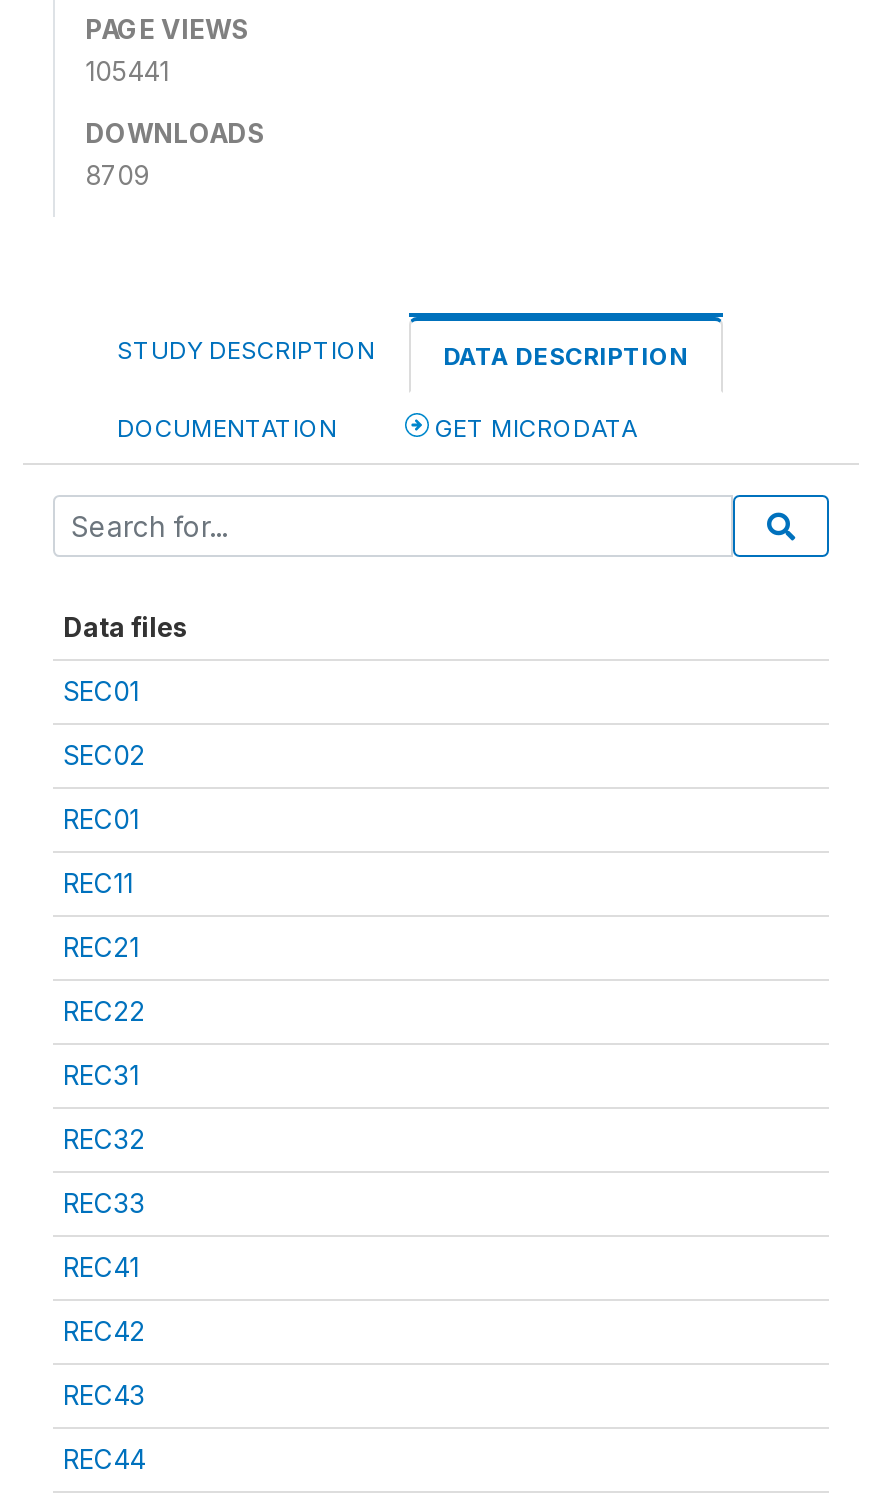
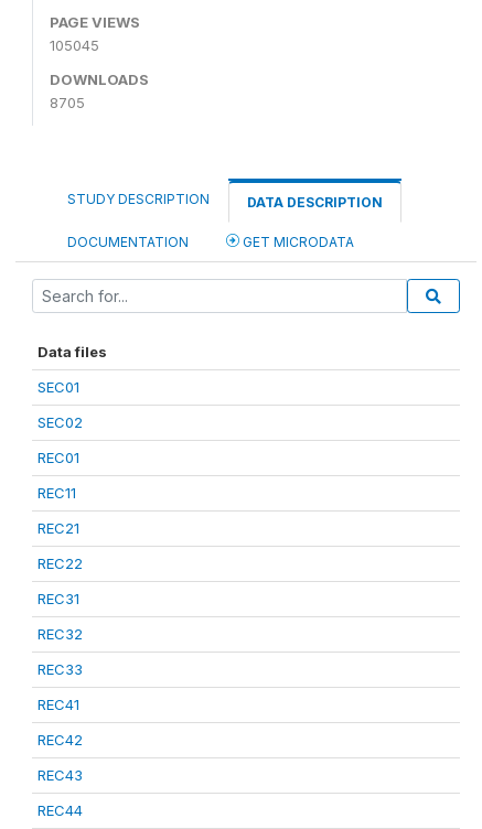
[85,55,169,87] 105441 -> [50,36,99,54] 105045
[85,159,149,191] 8709 -> [50,94,85,111] 8705

